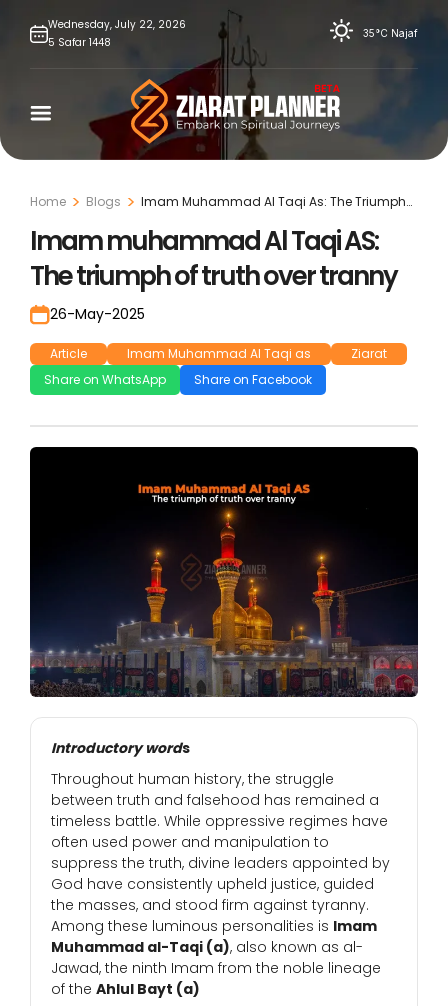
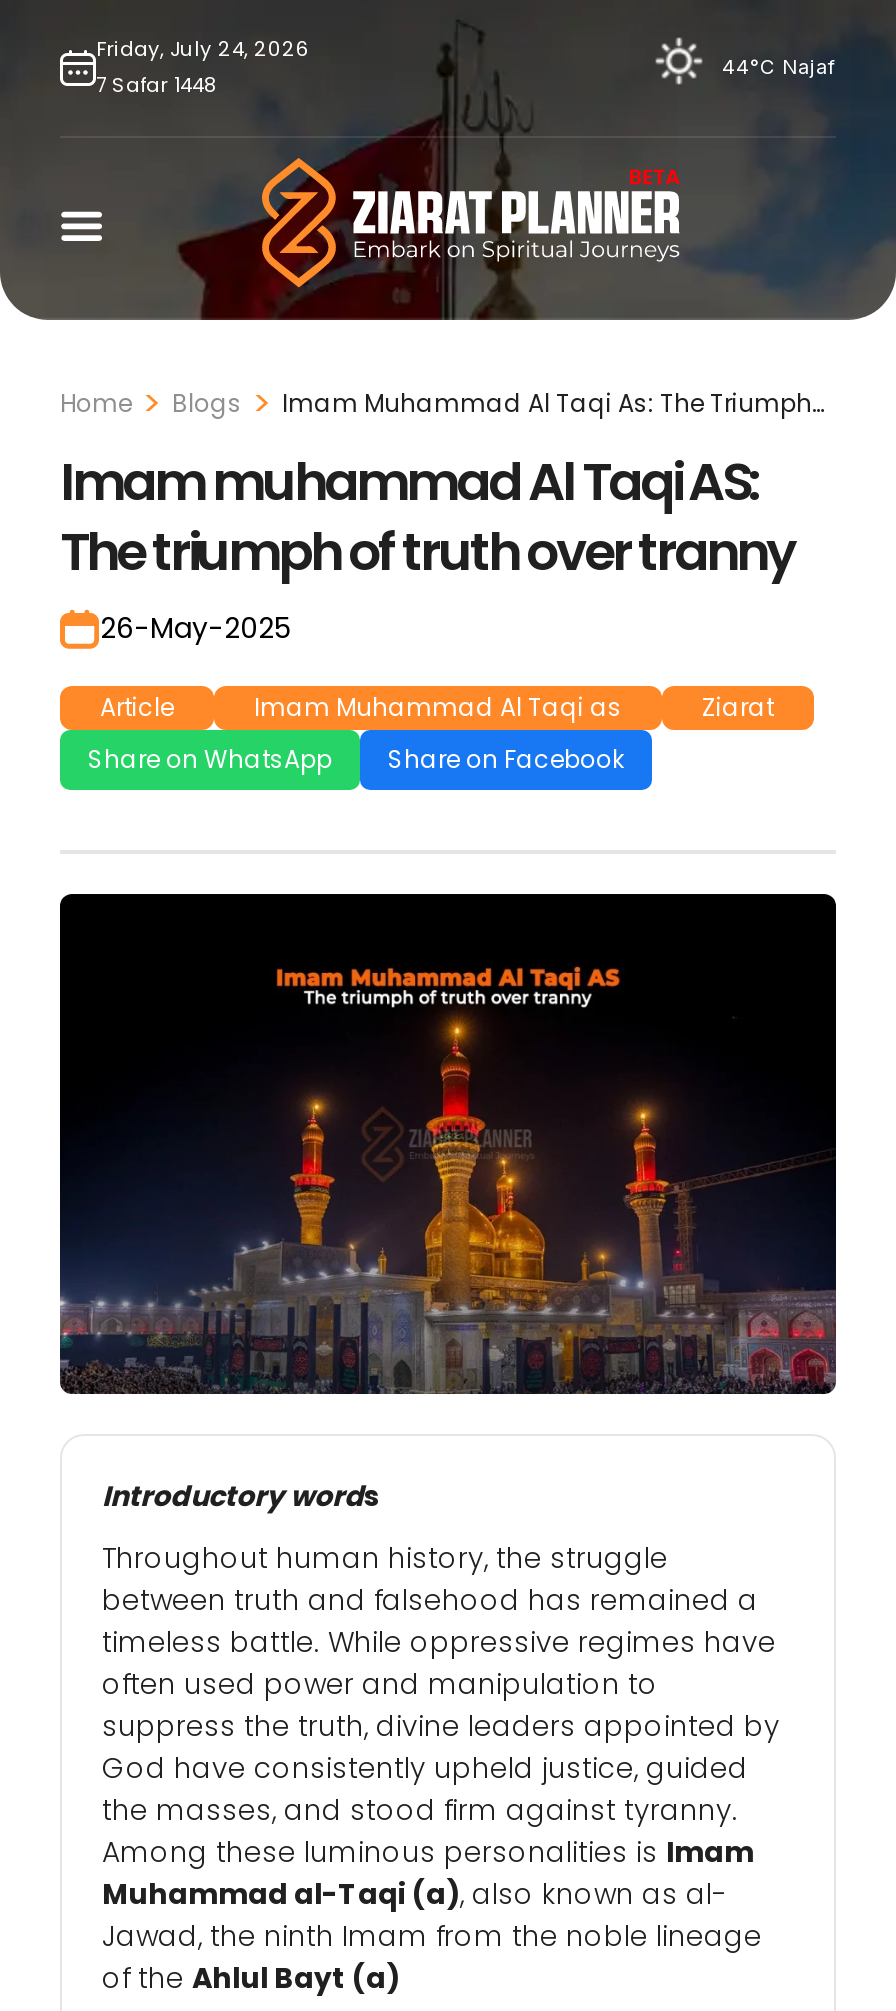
[48,17,186,32] Wednesday, July 22, 2026 -> [96,34,310,64] Friday, July 24, 2026
[363,27,418,39] 35°C Najaf -> [722,54,836,78] 44°C Najaf
[48,35,111,50] 5 Safar 1448 -> [96,70,218,100] 7 Safar 1448

